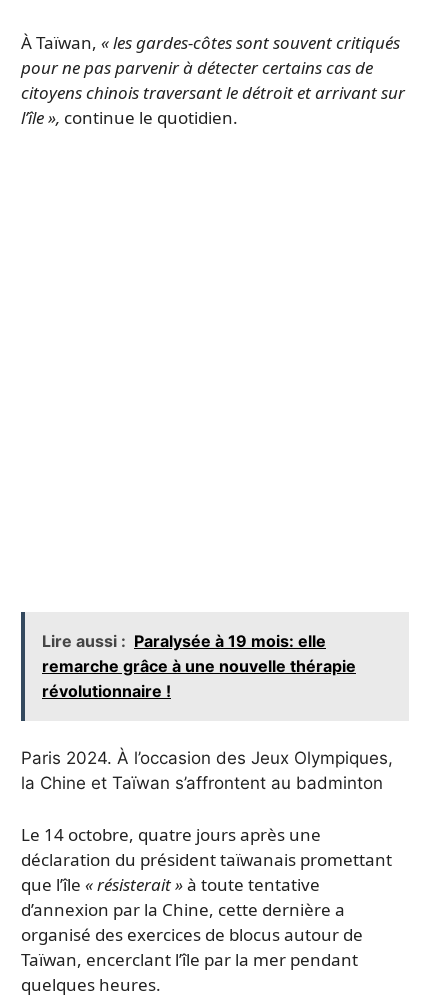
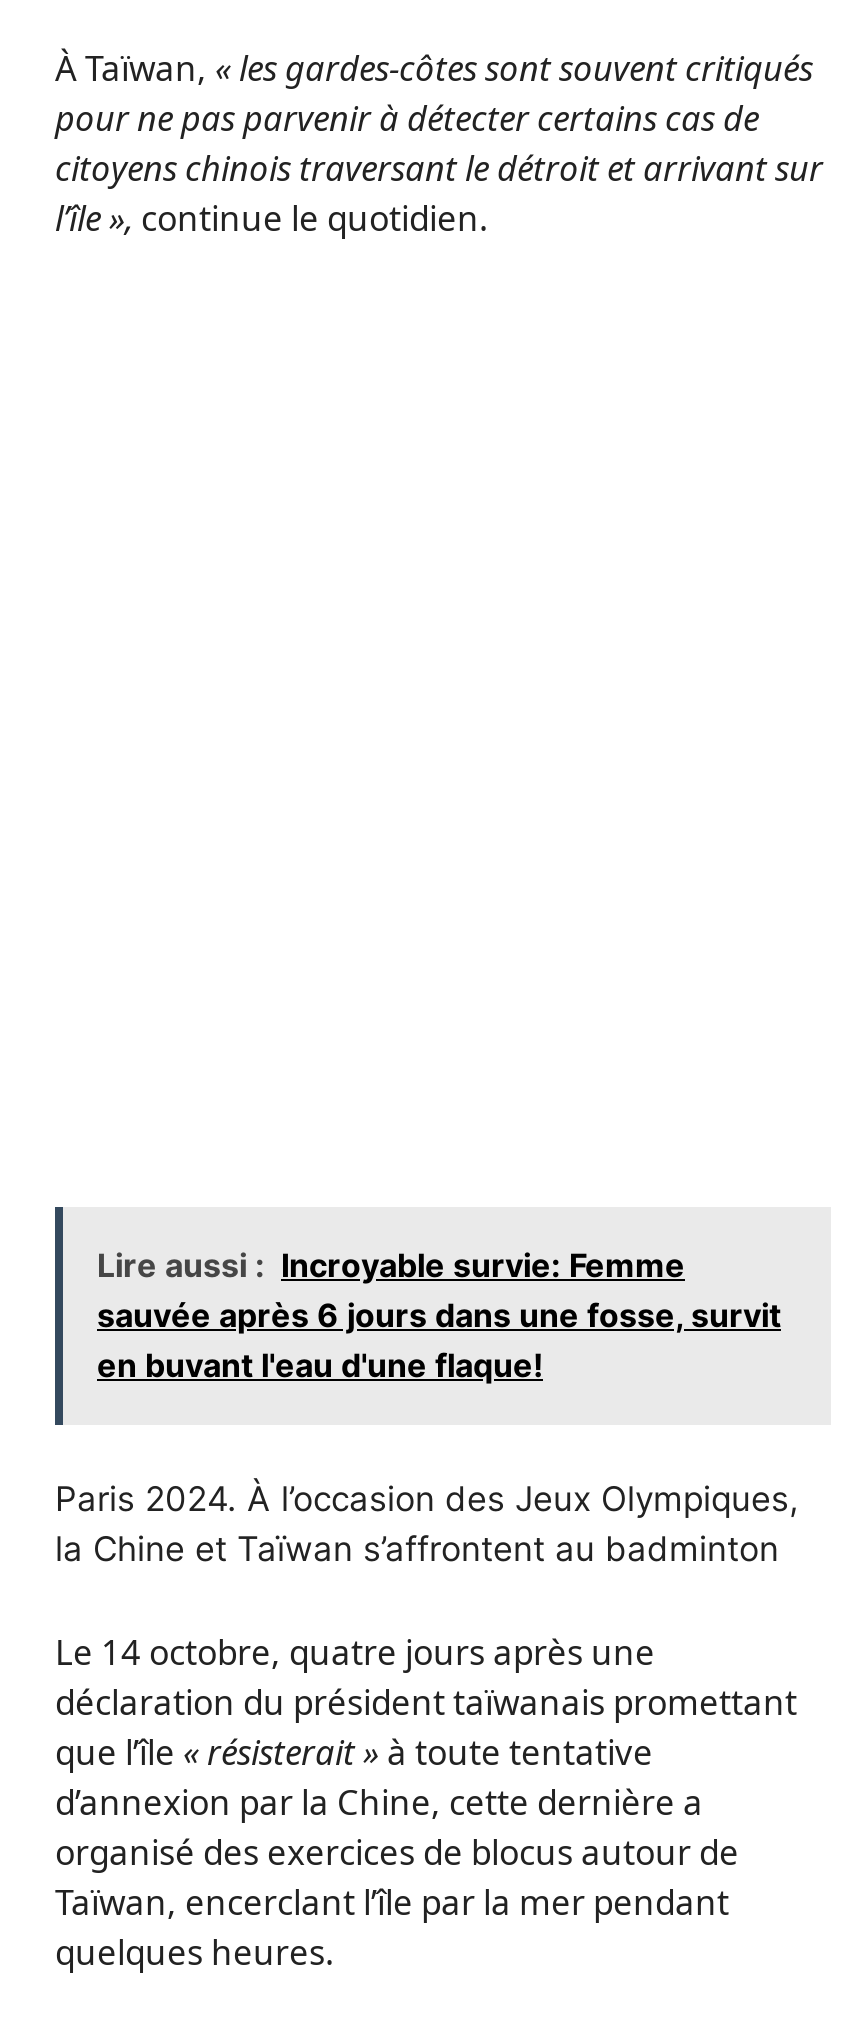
[42,631,356,701] Lire aussi : Paralysée à 19 mois: elle | remarche grâce à une nouvelle thérapie | révolutionnaire ! -> [97,1244,781,1384] Lire aussi : Incroyable survie: Femme | sauvée après 6 jours dans une fosse, survit | en buvant l'eau d'une flaque!

